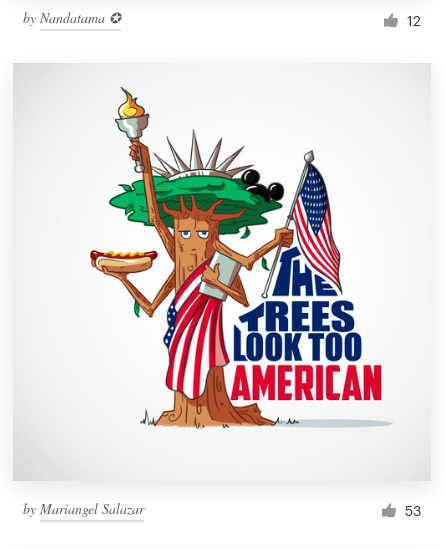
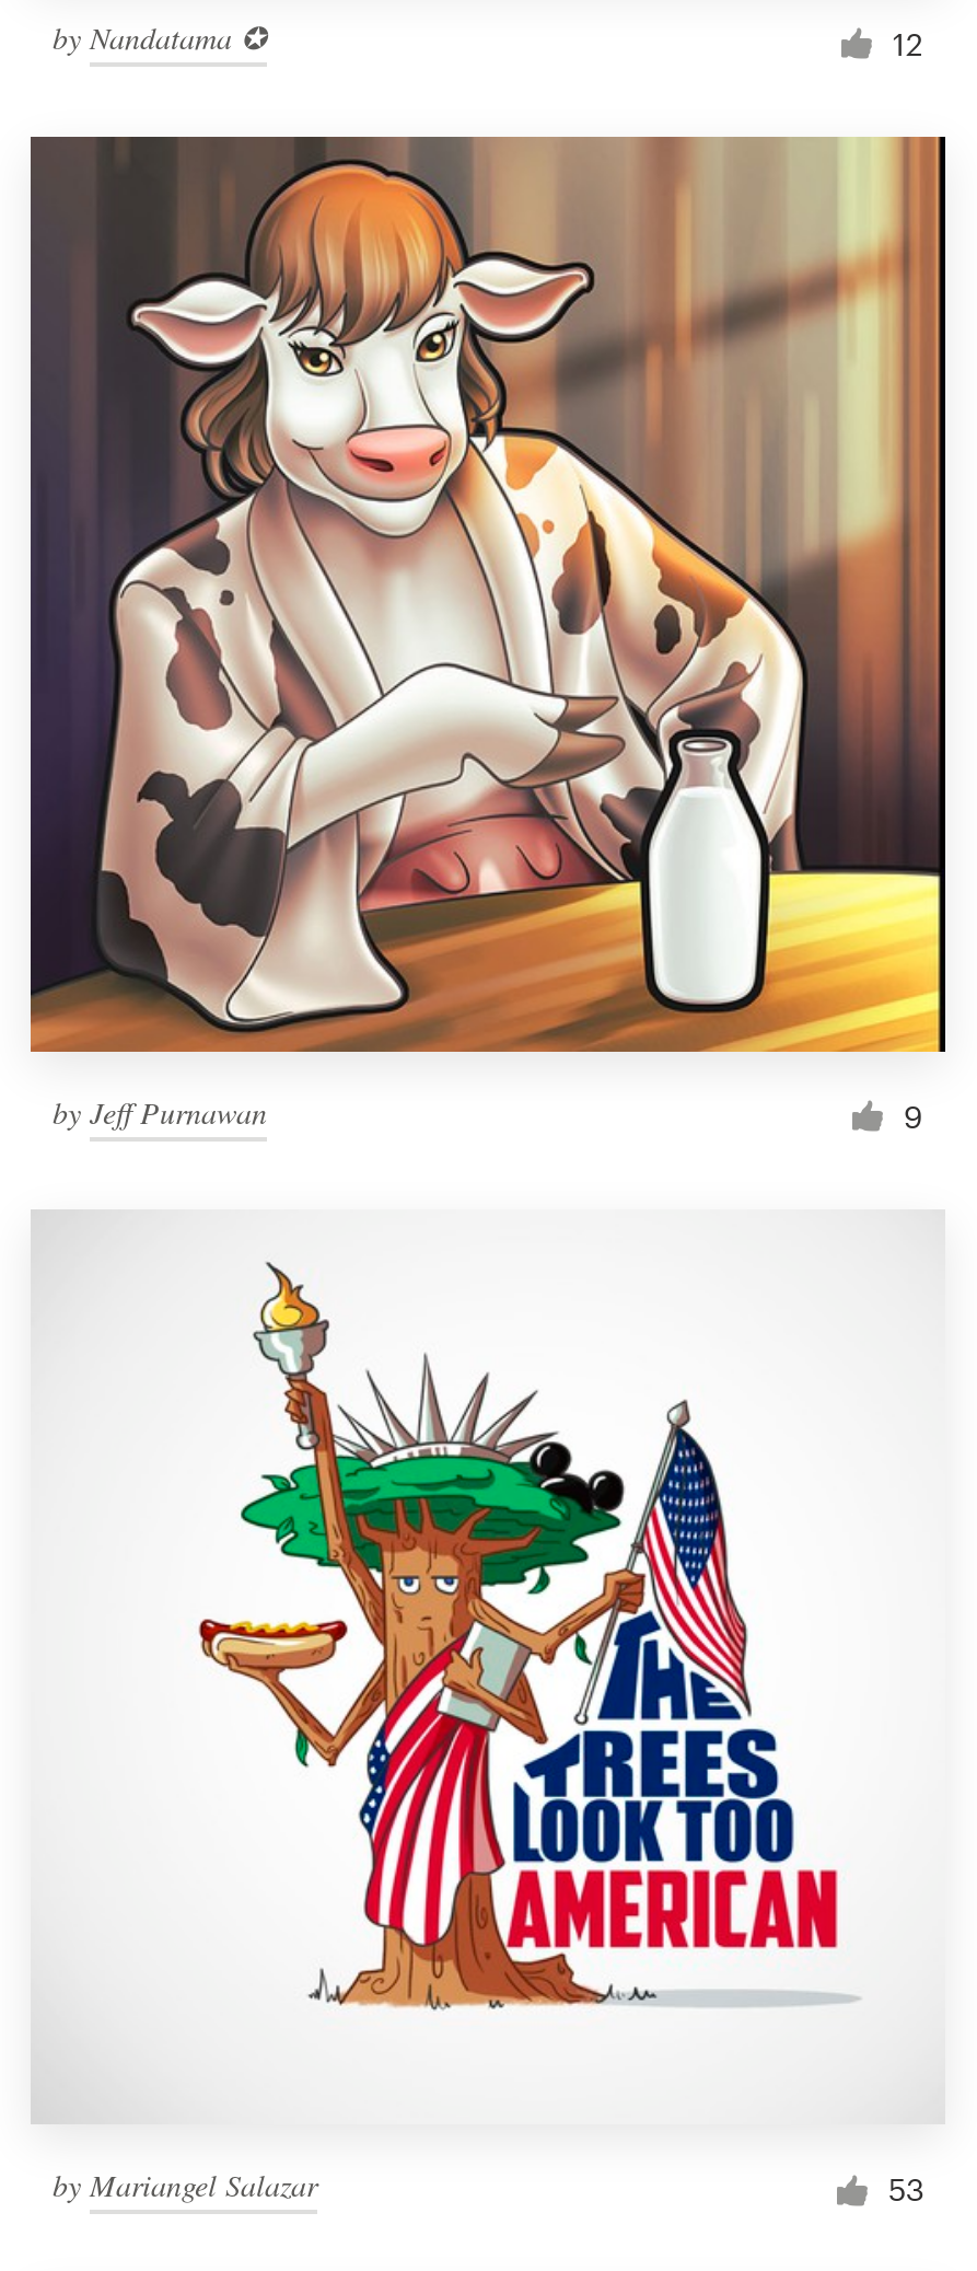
none -> [28,135,947,1134] [image] | by Jeff Purnawan | 9

